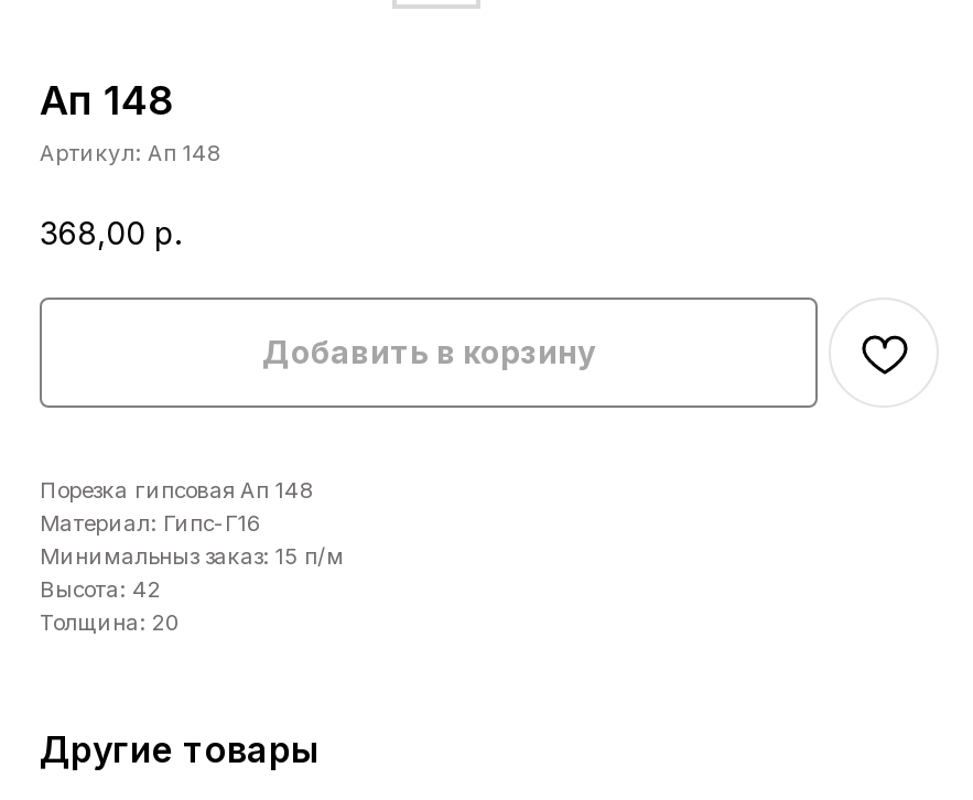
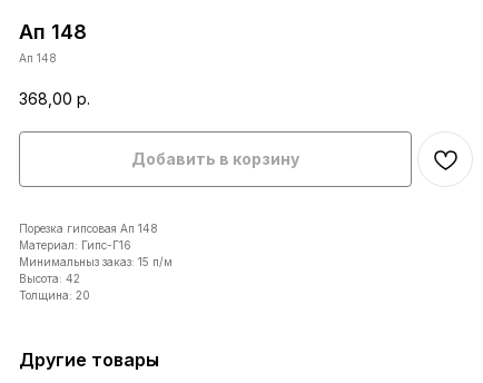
[40,139,223,165] Артикул: Ап 148 -> [19,51,57,65] Ап 148

